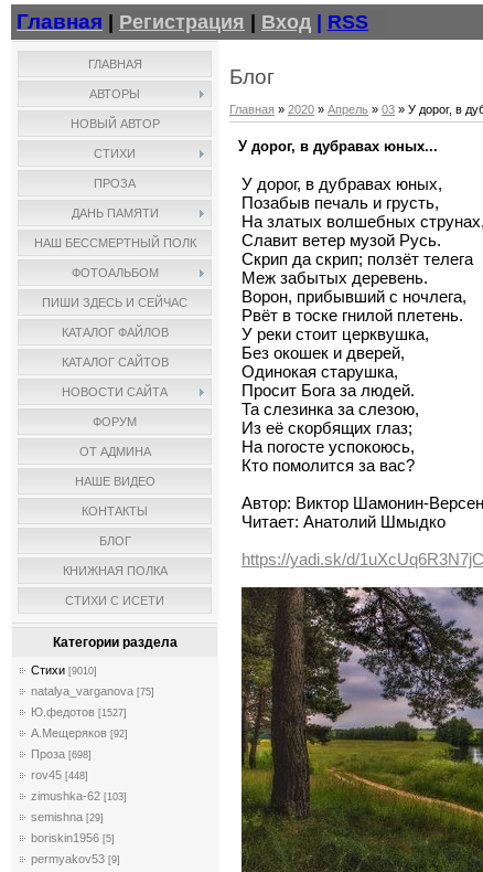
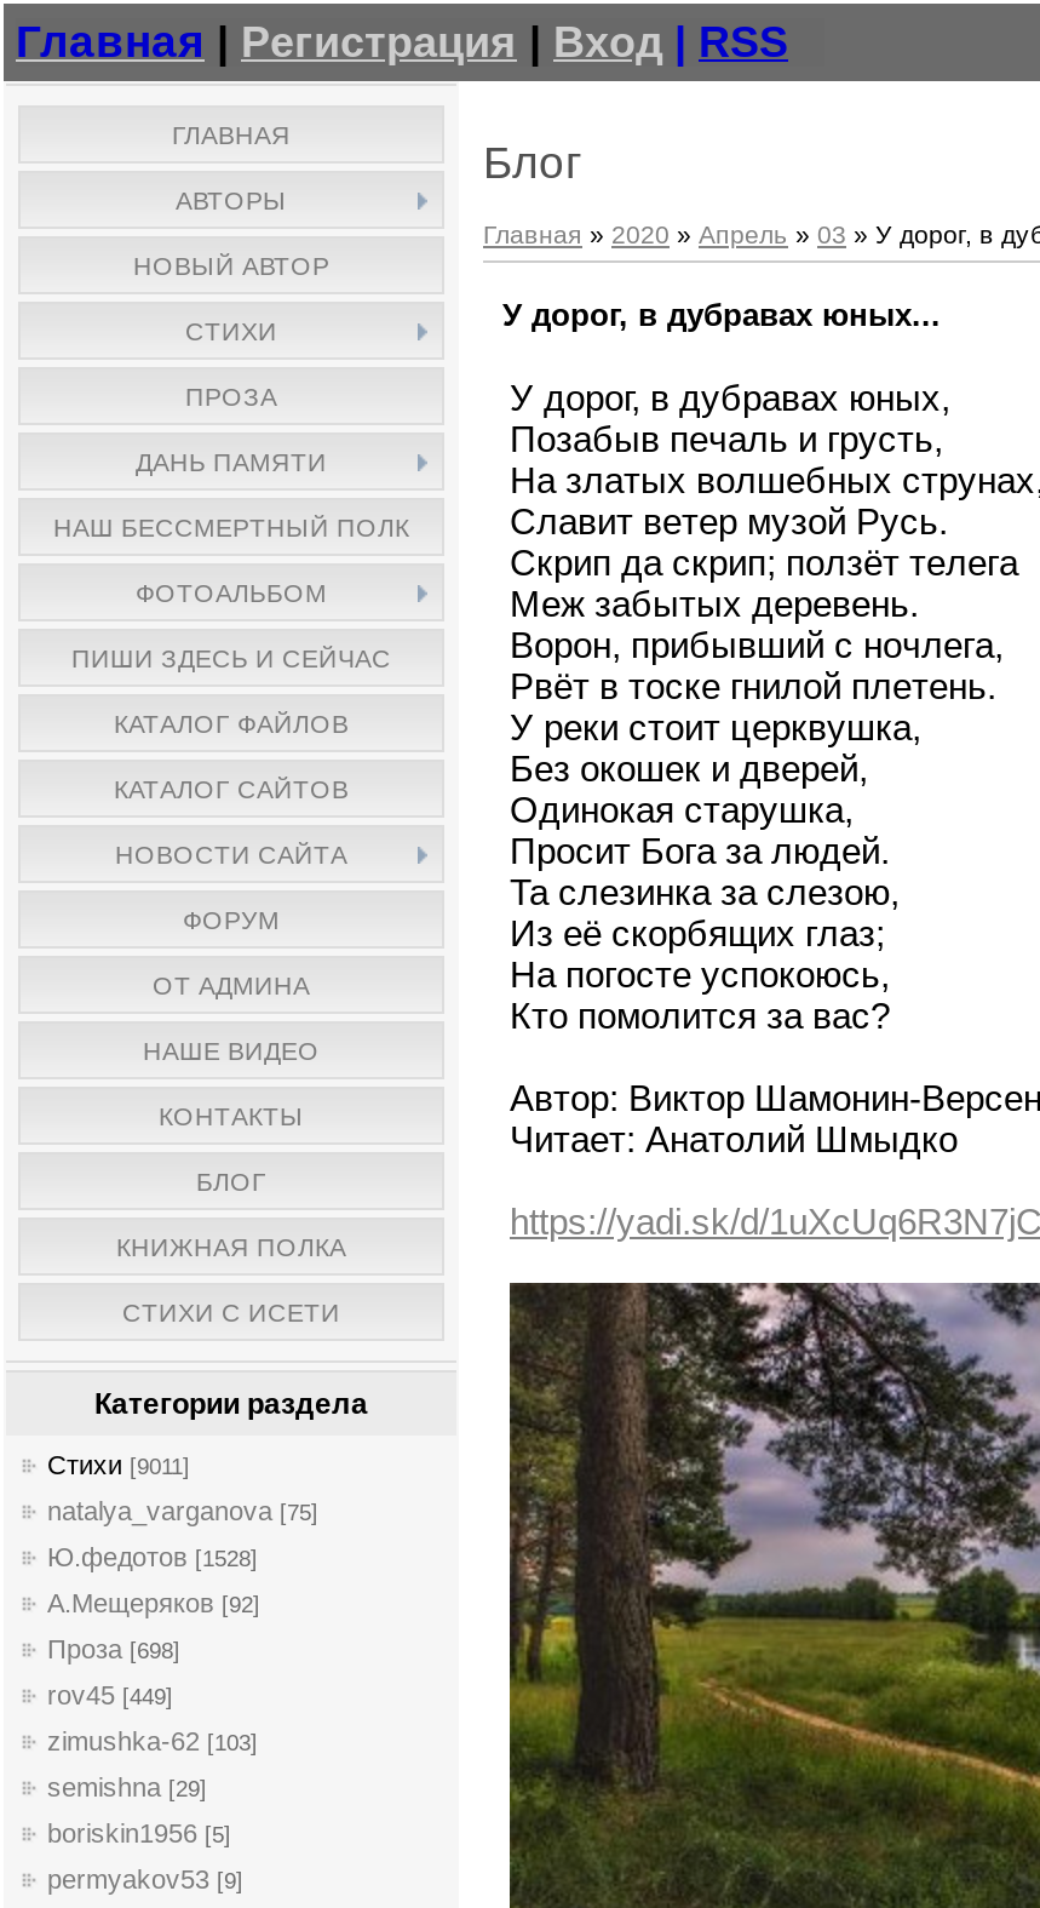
[31,663,97,677] Стихи [9010] -> [47,1450,190,1479] Стихи [9011]
[31,705,127,719] Ю.федотов [1527] -> [47,1542,258,1571] Ю.федотов [1528]
[31,768,88,781] rov45 [448] -> [47,1680,173,1709] rov45 [449]

